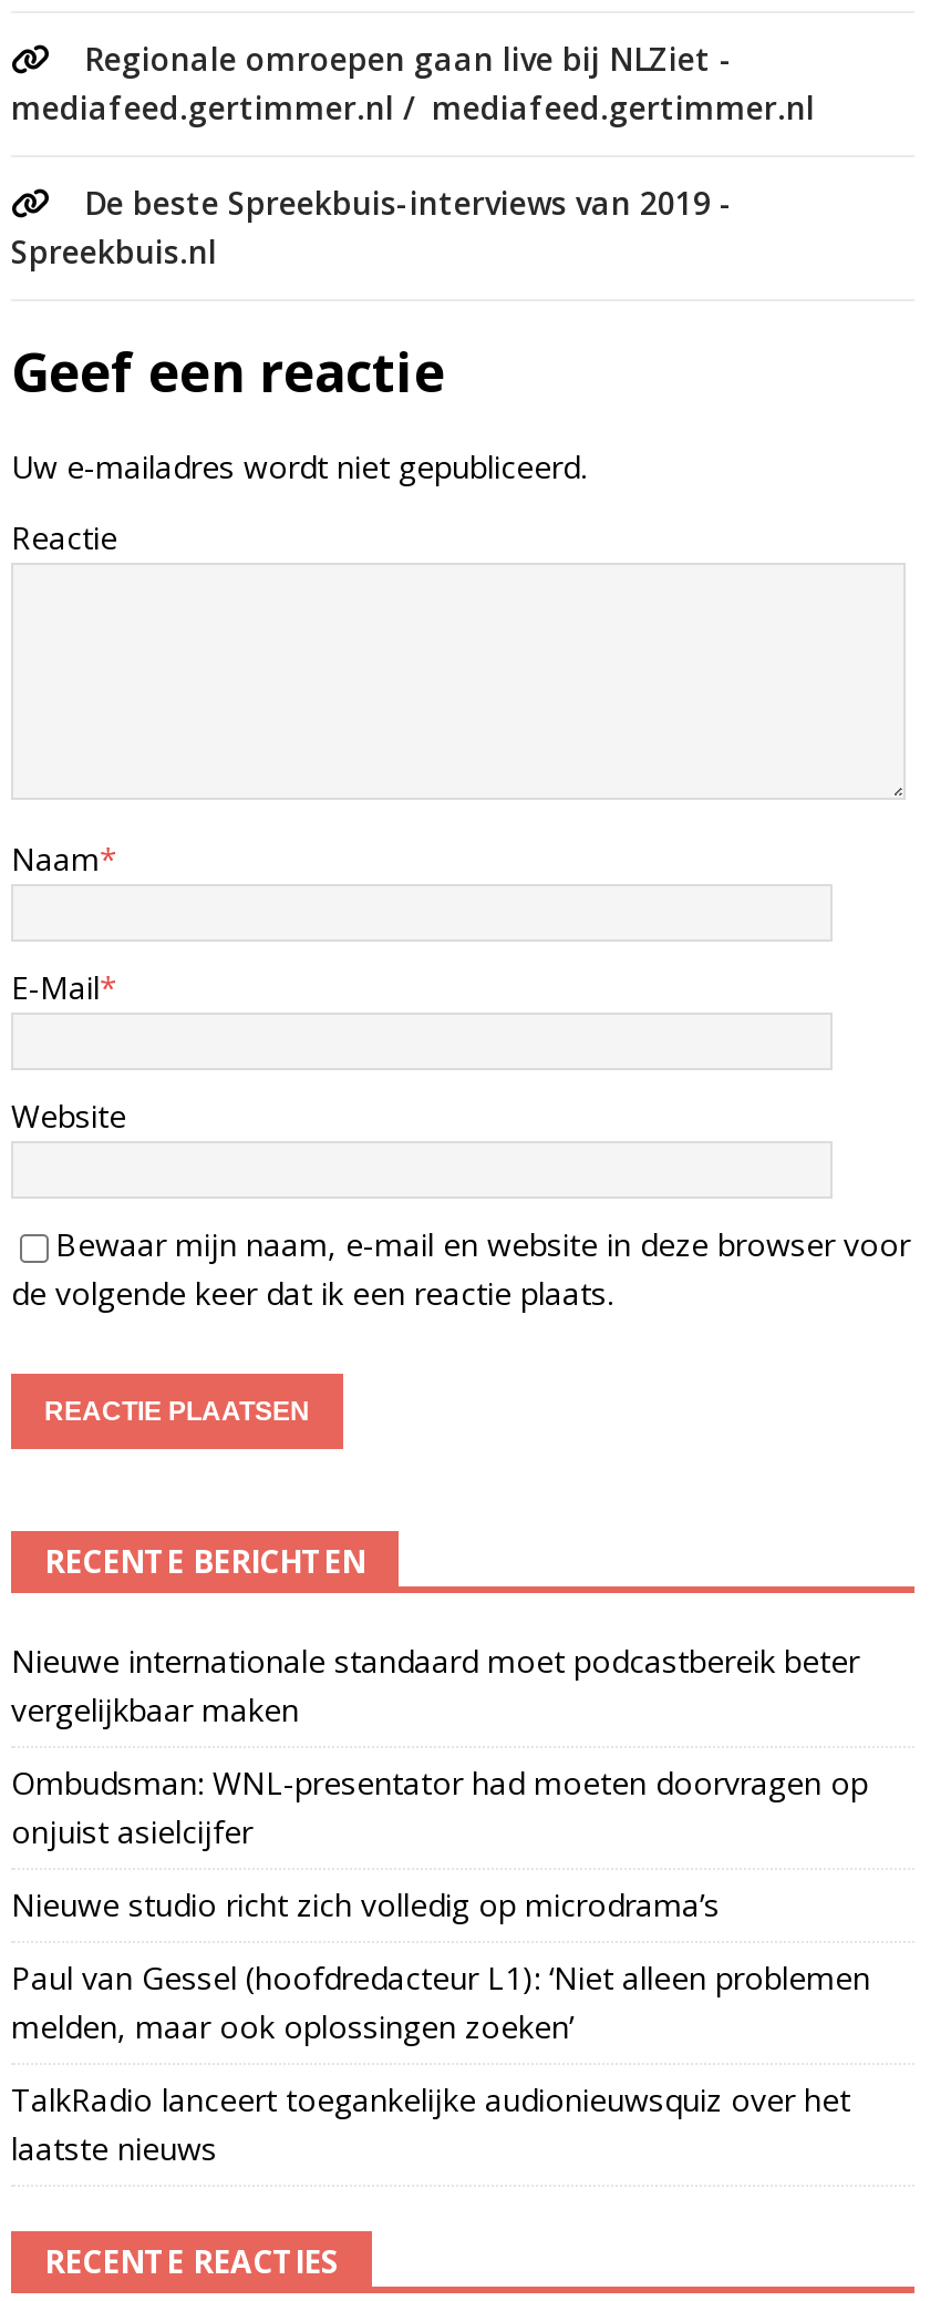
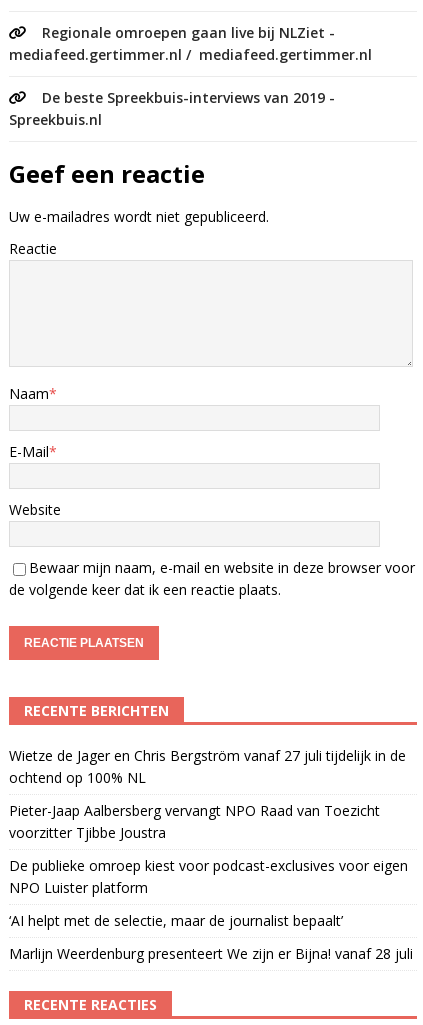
[11,1641,859,1731] Nieuwe internationale standaard moet podcastbereik beter | vergelijkbaar maken -> [9,746,406,787] Wietze de Jager en Chris Bergström vanaf 27 juli tijdelijk in de | ochtend op 100% NL
[11,1762,868,1853] Ombudsman: WNL-presentator had moeten doorvragen op | onjuist asielcijfer -> [9,801,380,842] Pieter-Jaap Aalbersberg vervangt NPO Raad van Toezicht | voorzitter Tjibbe Joustra
[11,1884,720,1926] Nieuwe studio richt zich volledig op microdrama’s -> [9,856,408,897] De publieke omroep kiest voor podcast-exclusives voor eigen | NPO Luister platform
[11,1957,870,2048] Paul van Gessel (hoofdredacteur L1): ‘Niet alleen problemen | melden, maar ook oplossingen zoeken’ -> [9,911,343,930] ‘AI helpt met de selectie, maar de journalist bepaalt’
[11,2079,850,2170] TalkRadio lanceert toegankelijke audionieuwsquiz over het | laatste nieuws -> [9,944,413,963] Marlijn Weerdenburg presenteert We zijn er Bijna! vanaf 28 juli

